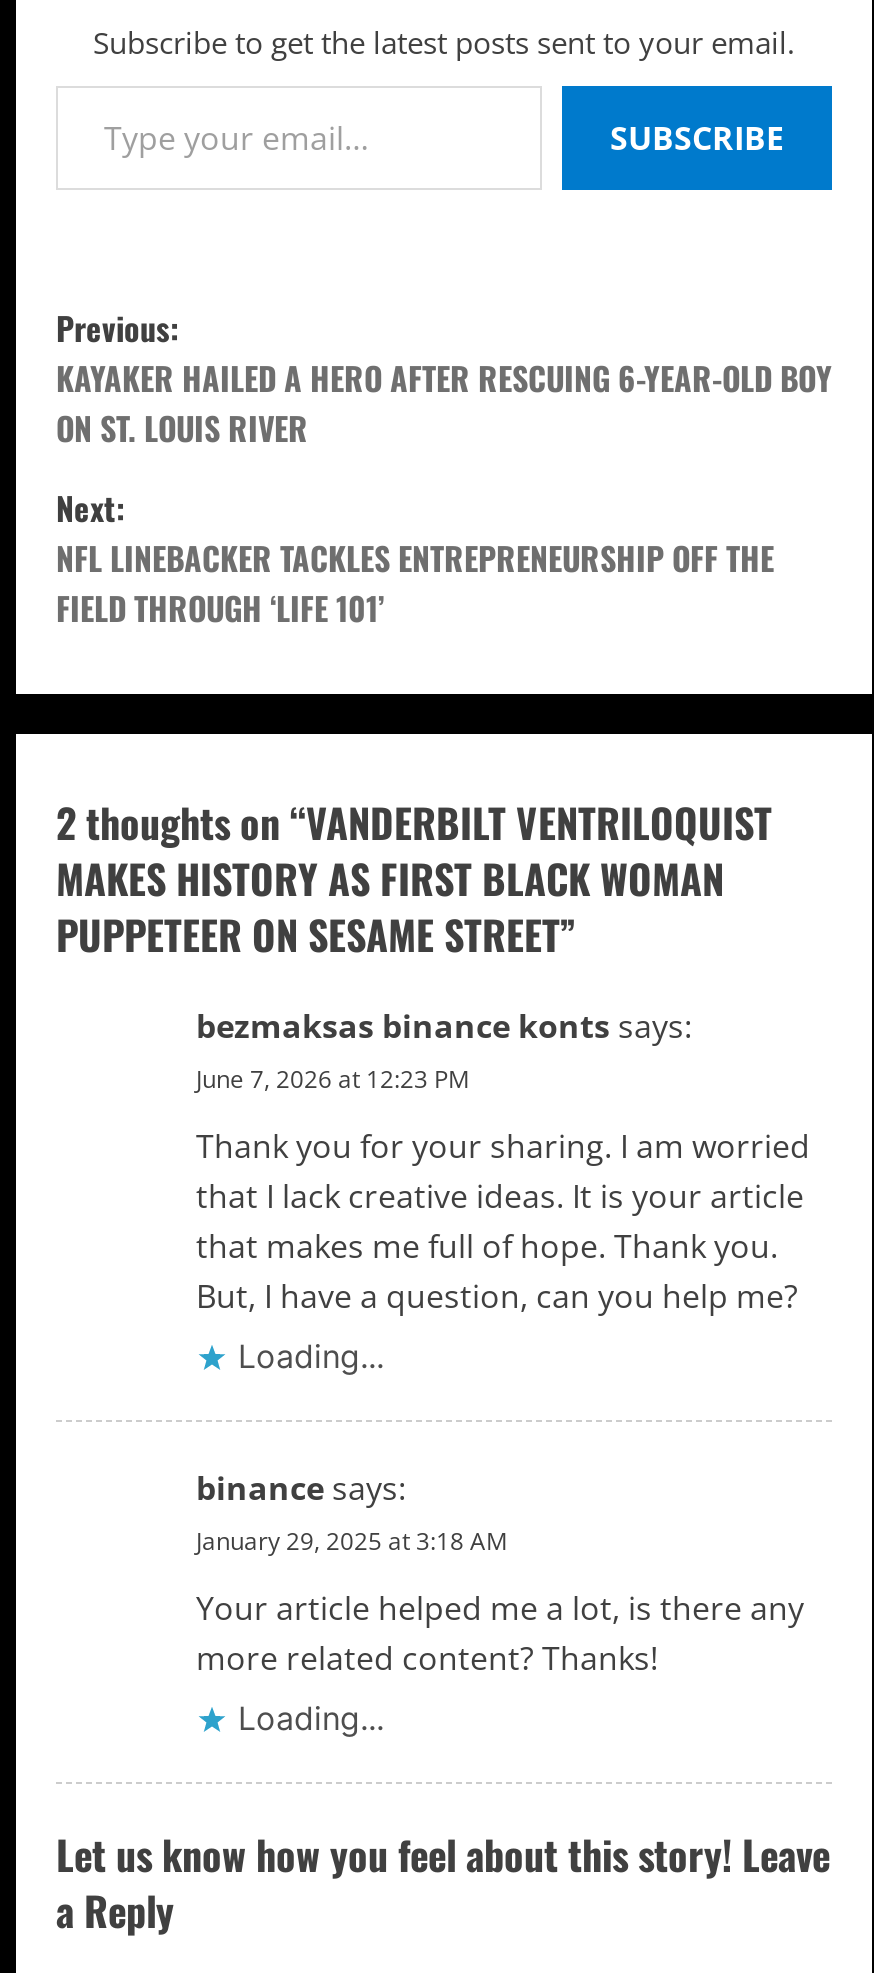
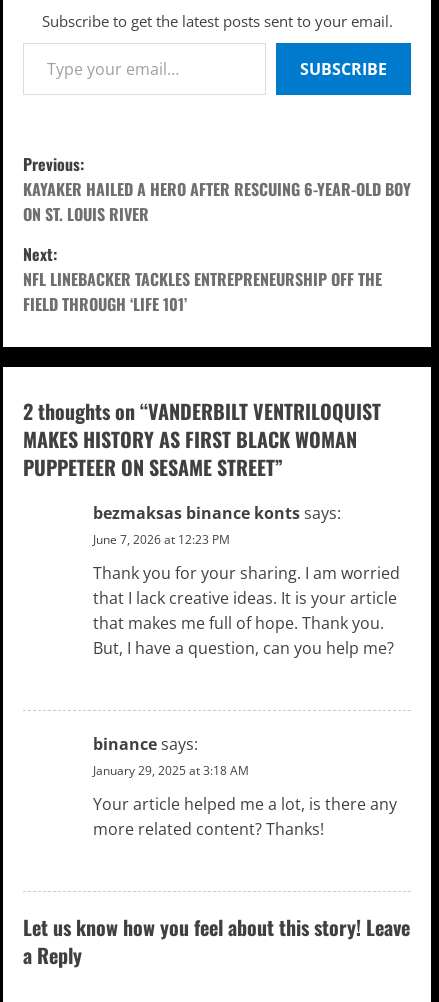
[238,1336,384,1376] Loading... -> none
[238,1698,384,1738] Loading... -> none

